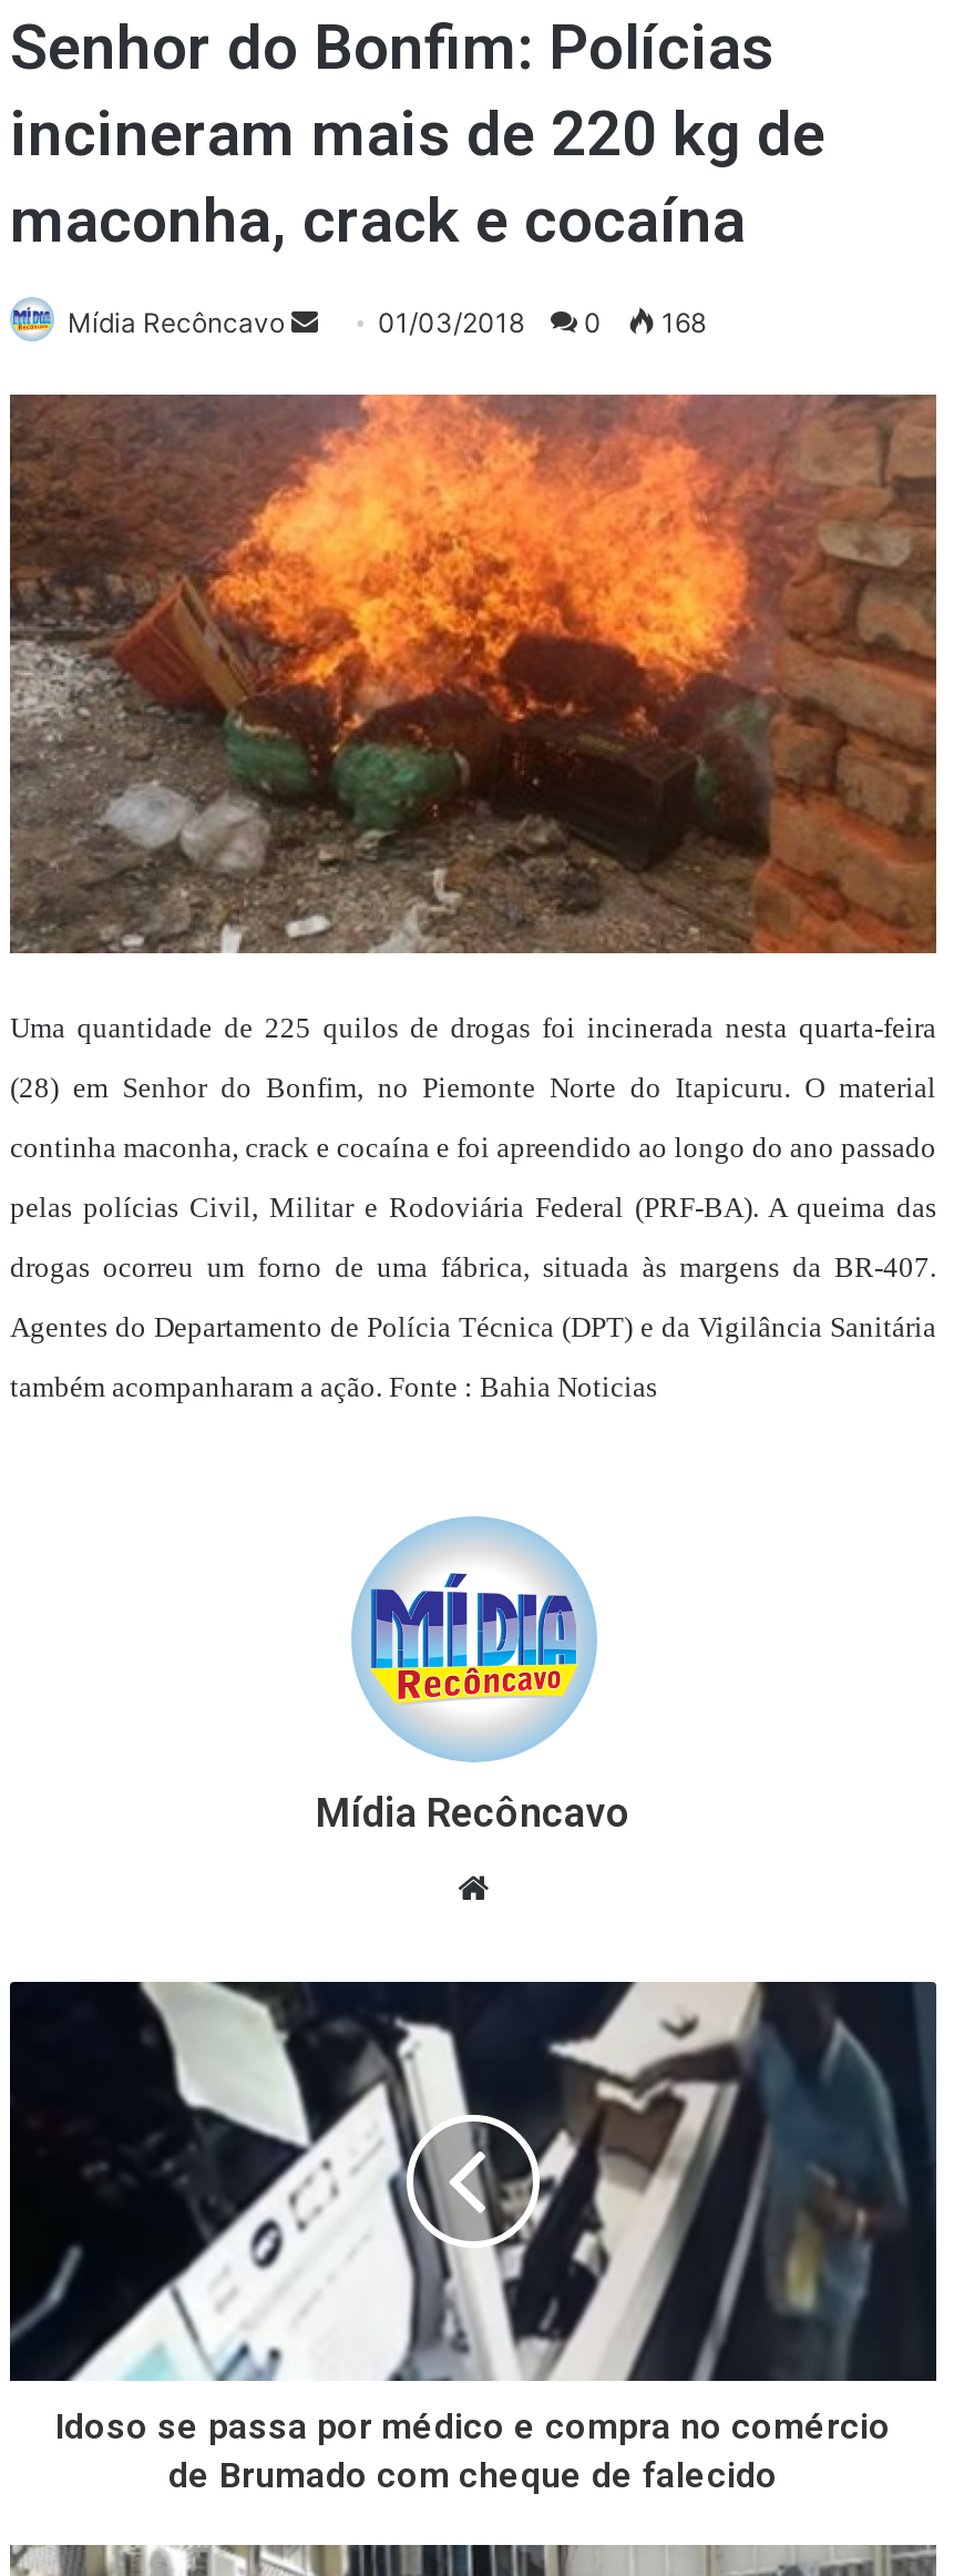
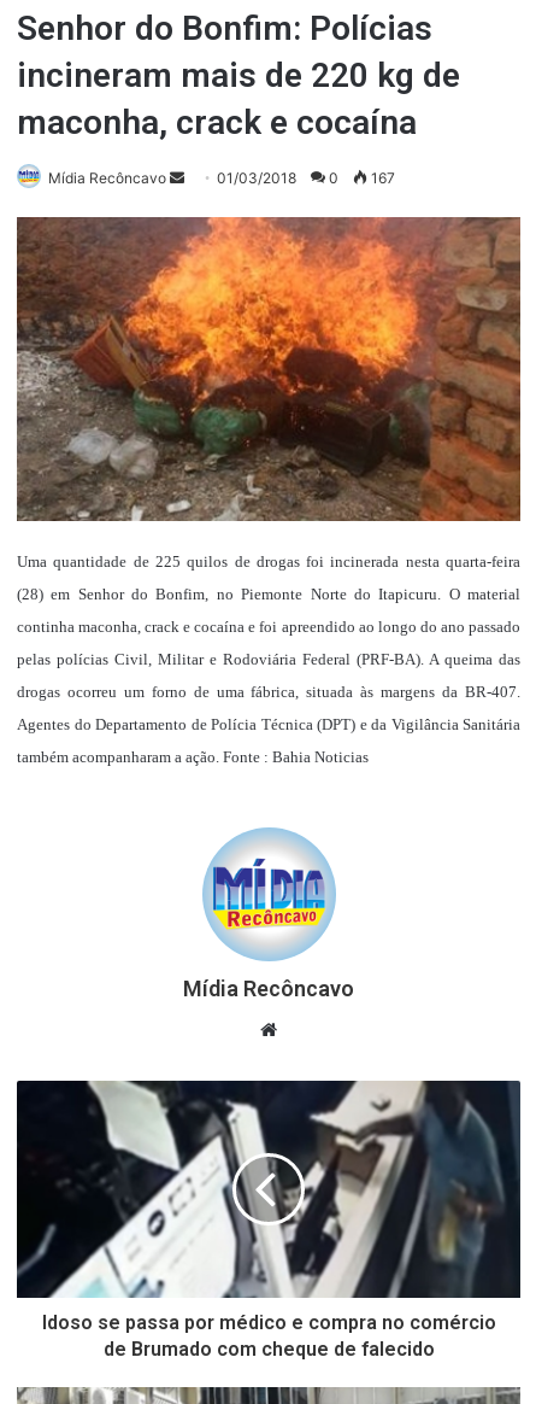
[655,306,706,340] 168 -> [367,169,395,187] 167

